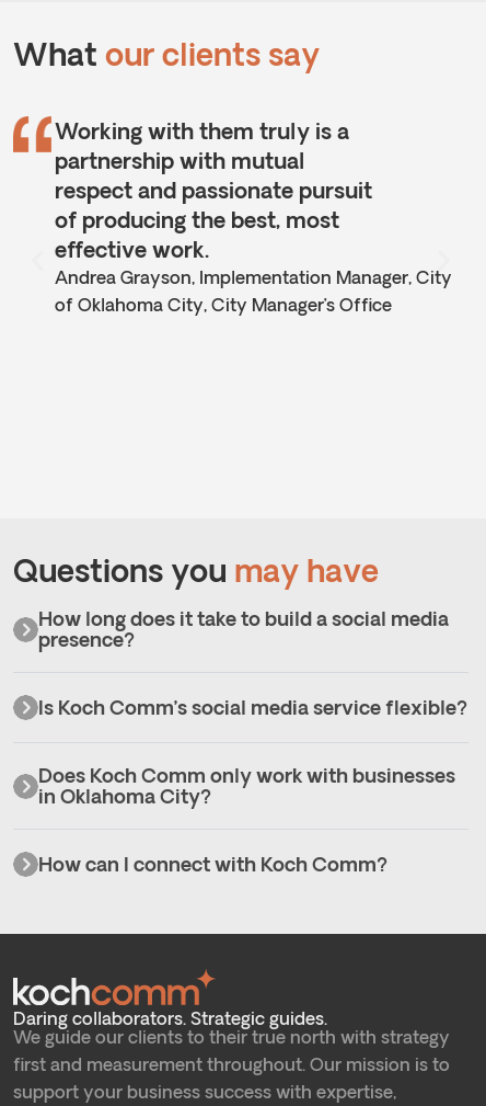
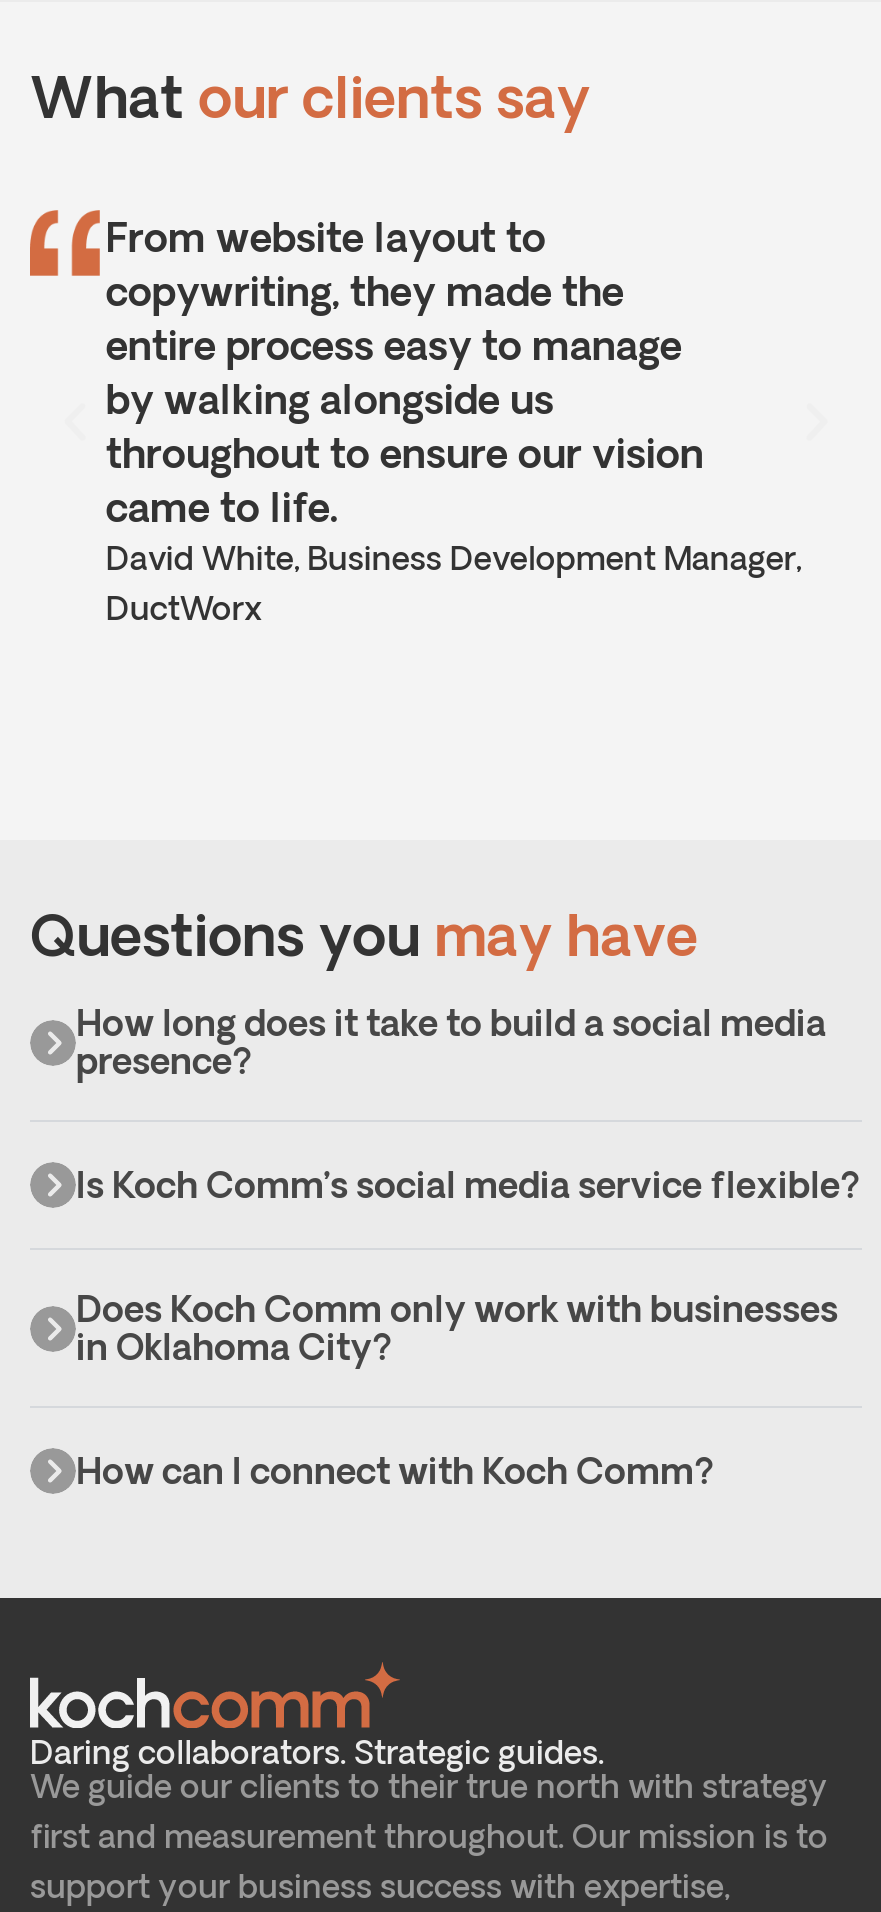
[55,118,452,314] Working with them truly is a | partnership with mutual | respect and passionate pursuit | of producing the best, most | effective work. | Andrea Grayson, Implementation Manager, City | of Oklahoma City, City Manager’s Office -> [106,213,802,625] From website layout to | copywriting, they made the | entire process easy to manage | by walking alongside us | throughout to ensure our vision | came to life. | David White, Business Development Manager, | DuctWorx

